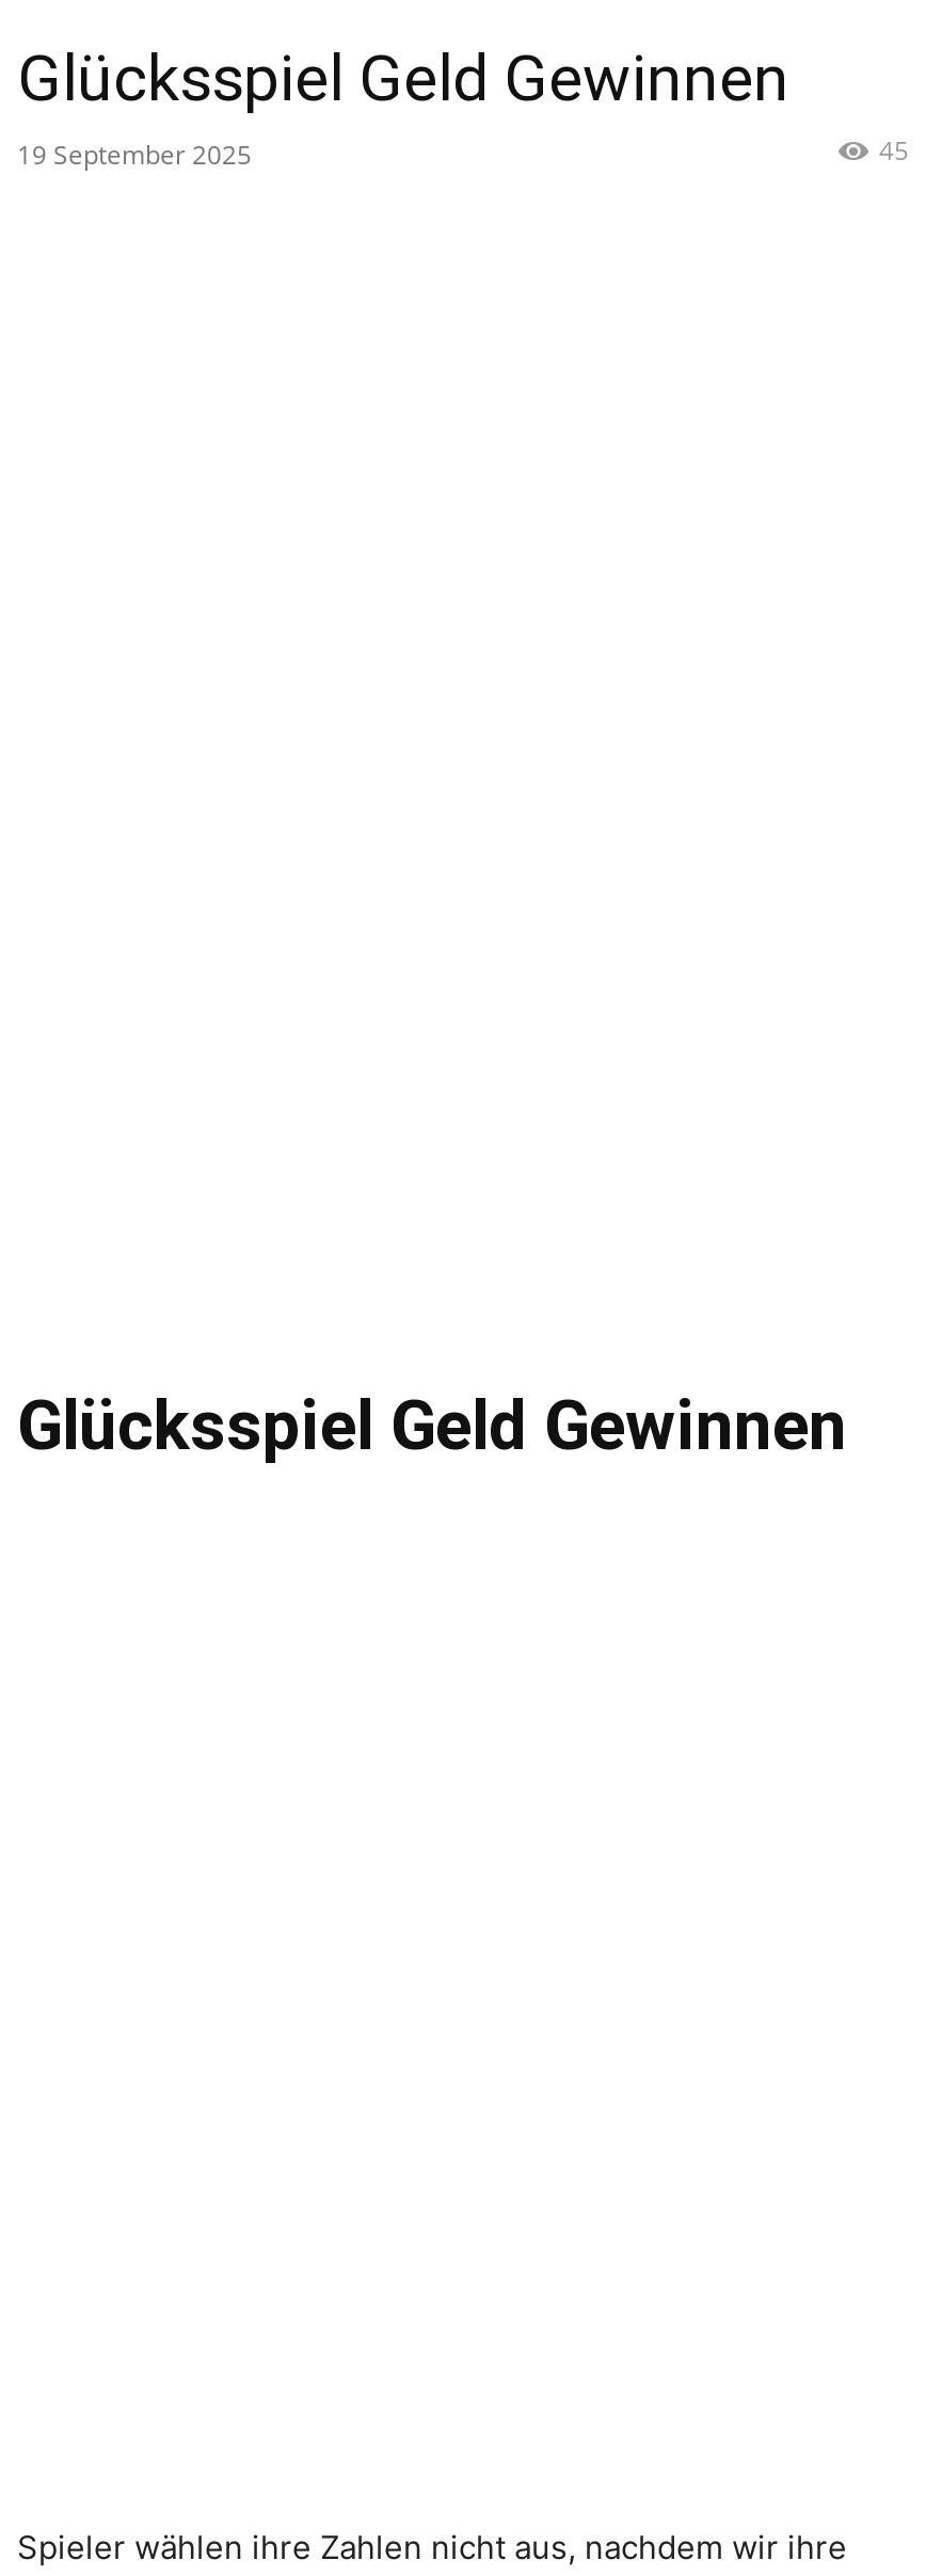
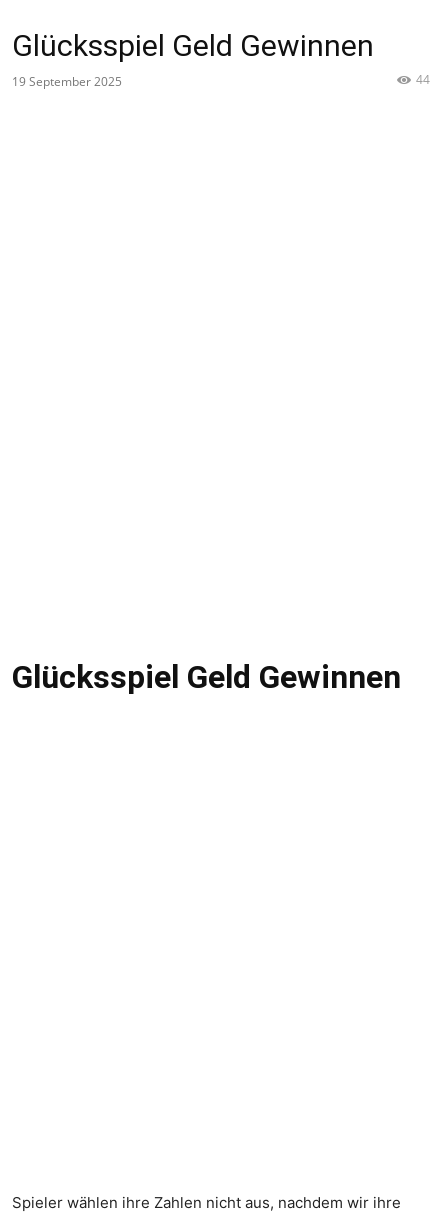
[879,132,909,169] 45 -> [416,71,430,88] 44

